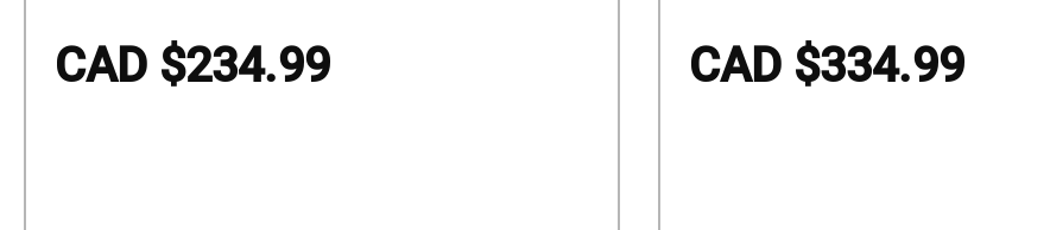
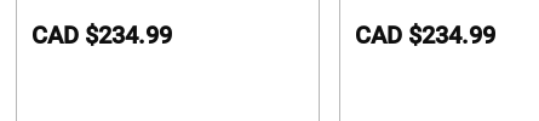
[689,37,964,93] CAD $334.99 -> [355,20,495,49] CAD $234.99

